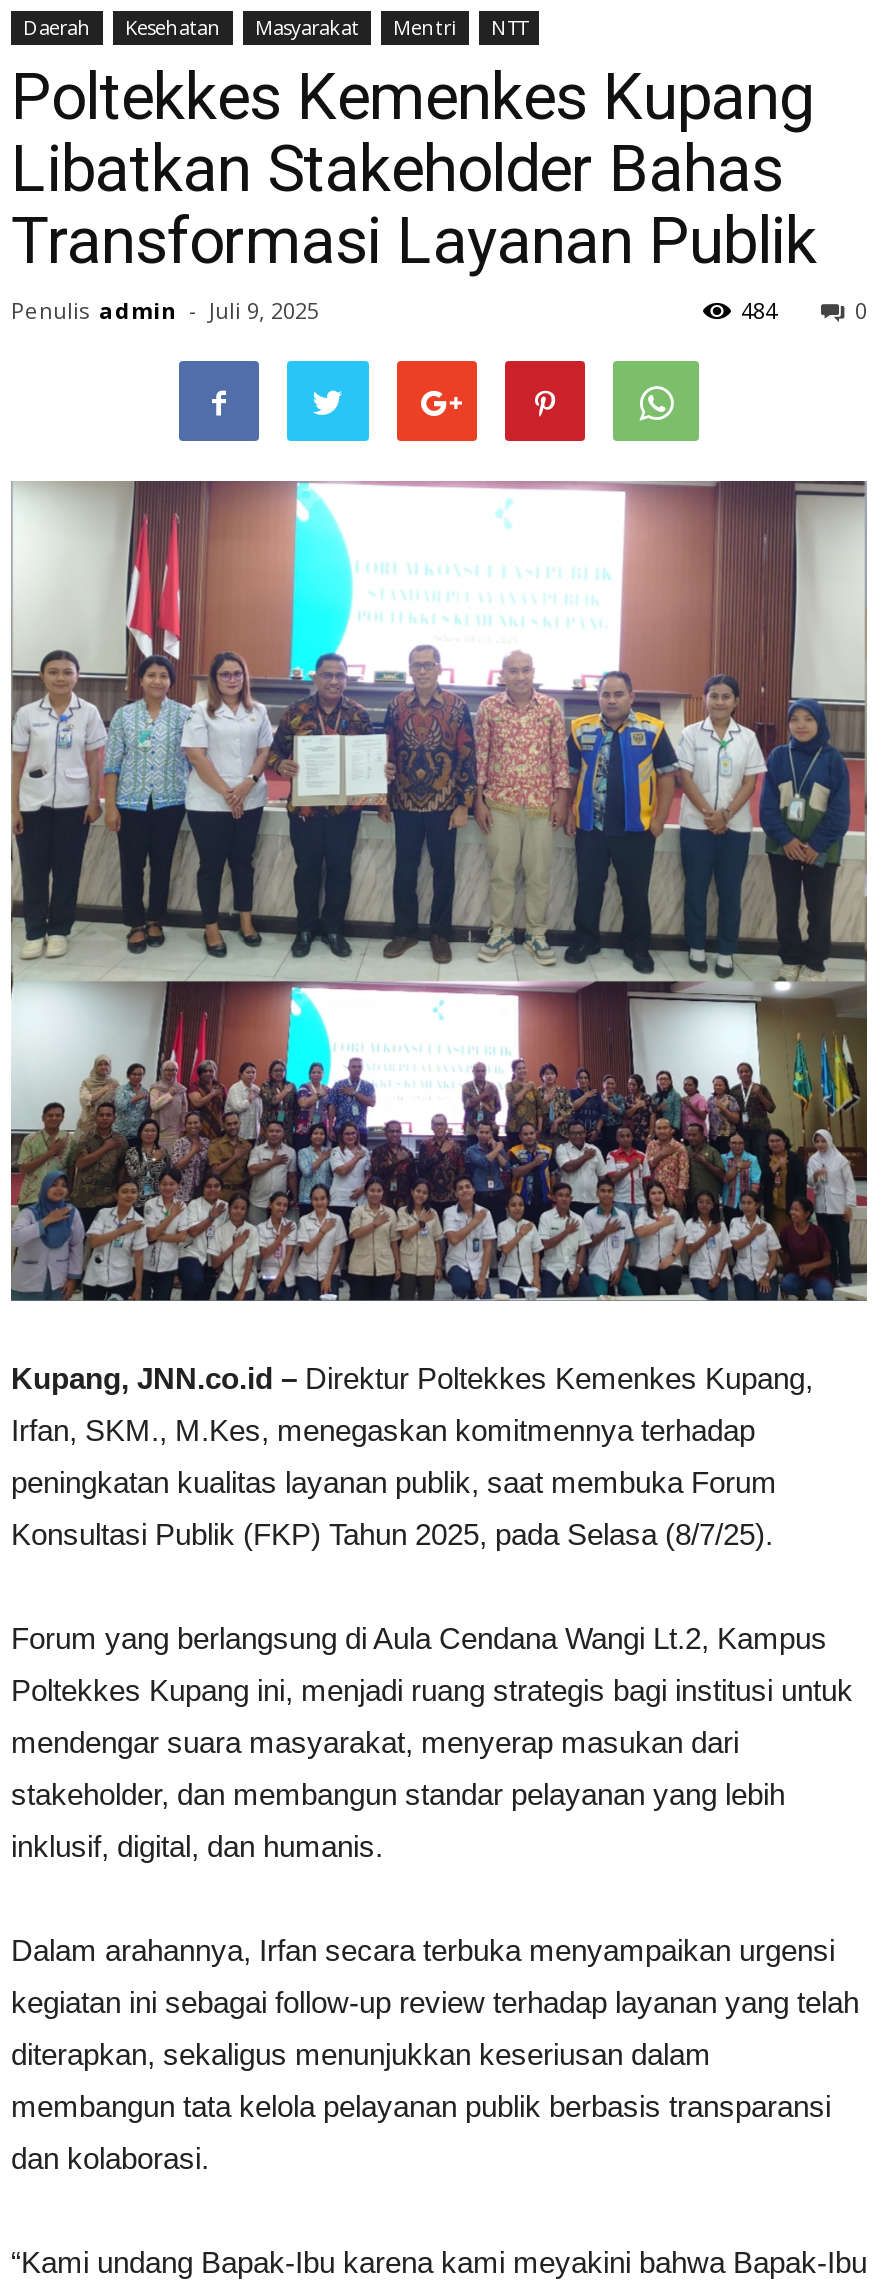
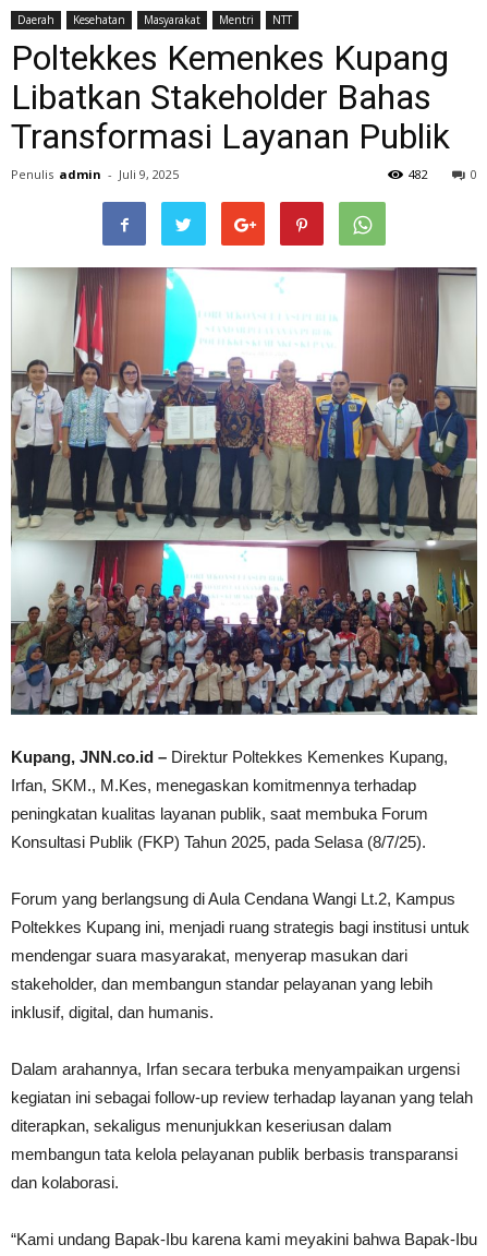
[741,295,777,325] 484 -> [409,166,428,182] 482

